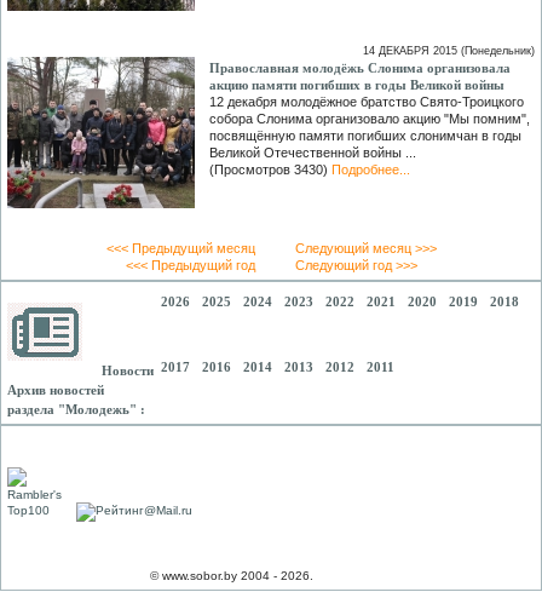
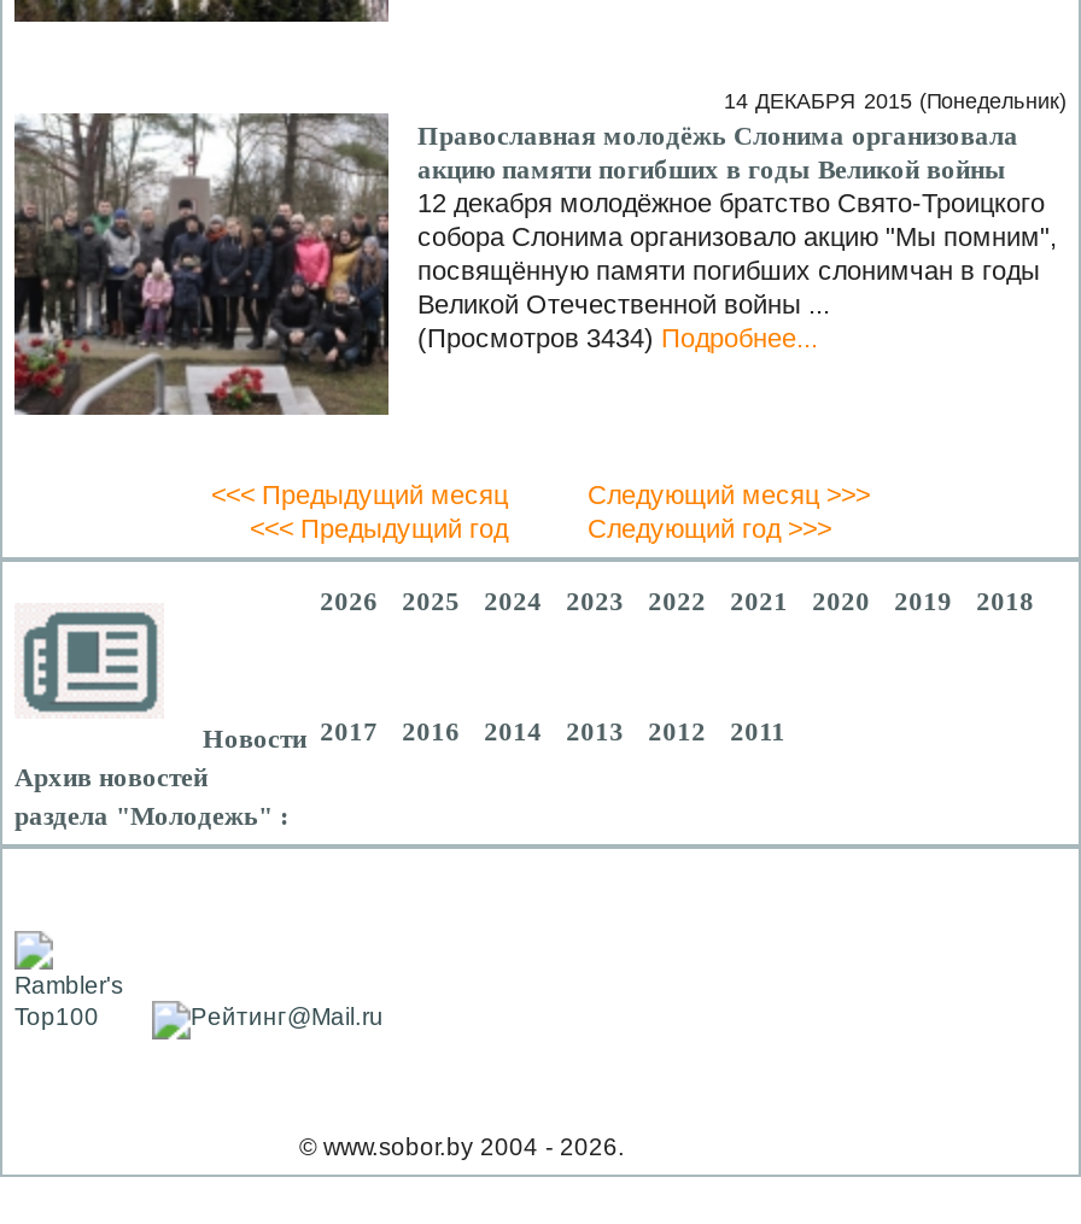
[209,162,410,177] (Просмотров 3430) Подробнее... -> [417,323,818,352] (Просмотров 3434) Подробнее...

